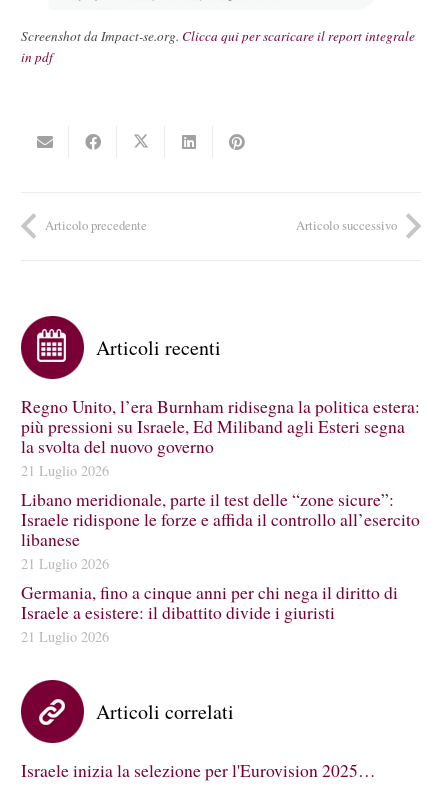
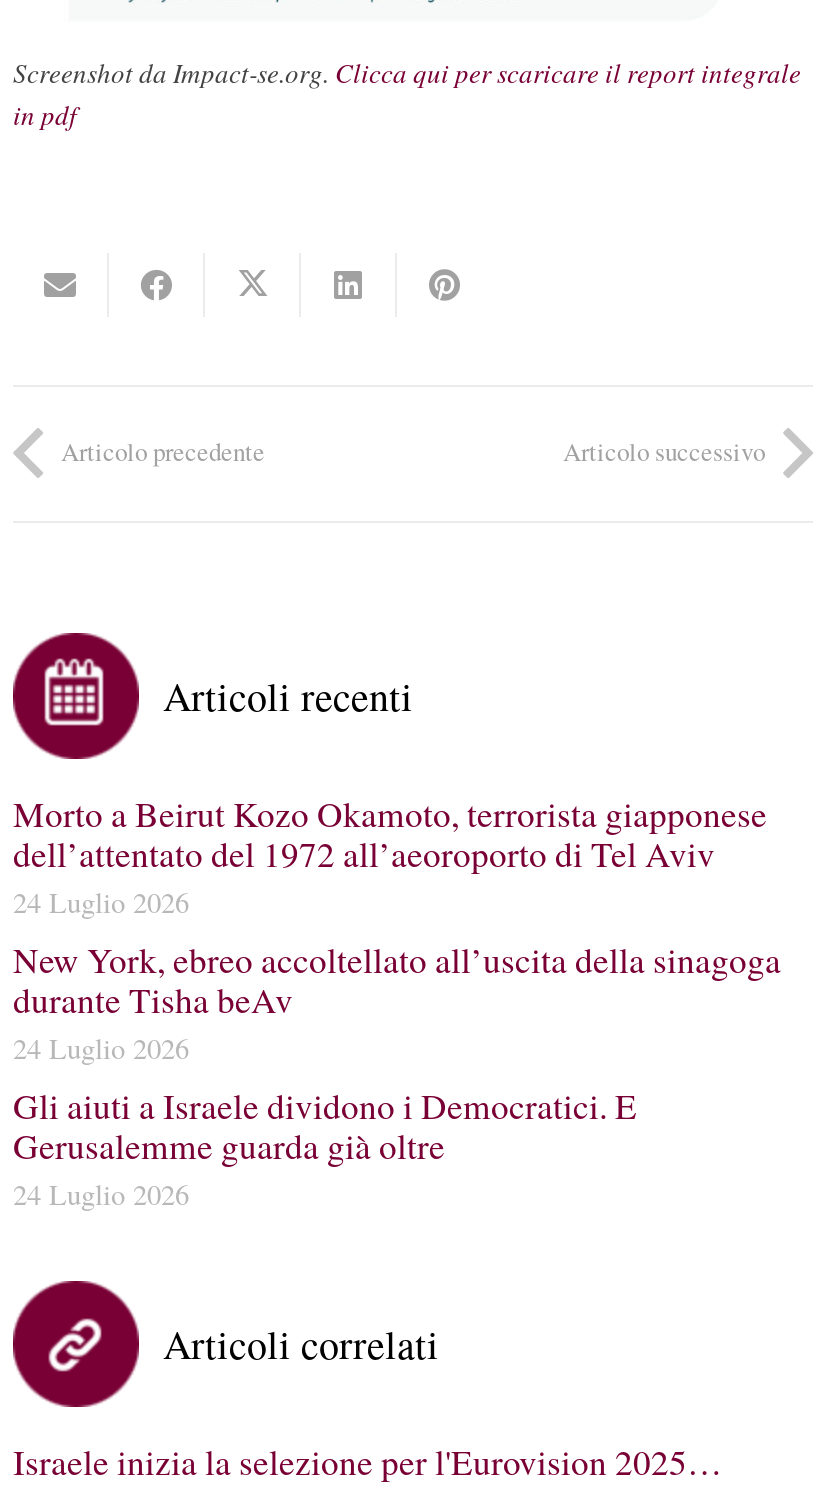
[21,394,420,646] Regno Unito, l’era Burnham ridisegna la politica estera: | più pressioni su Israele, Ed Miliband agli Esteri segna | la svolta del nuovo governo | 21 Luglio 2026 | Libano meridionale, parte il test delle “zone sicure”: | Israele ridispone le forze e affida il controllo all’esercito | libanese | 21 Luglio 2026 | Germania, fino a cinque anni per chi nega il diritto di | Israele a esistere: il dibattito divide i giuristi | 21 Luglio 2026 -> [13,788,781,1212] Morto a Beirut Kozo Okamoto, terrorista giapponese | dell’attentato del 1972 all’aeoroporto di Tel Aviv | 24 Luglio 2026 | New York, ebreo accoltellato all’uscita della sinagoga | durante Tisha beAv | 24 Luglio 2026 | Gli aiuti a Israele dividono i Democratici. E | Gerusalemme guarda già oltre | 24 Luglio 2026

